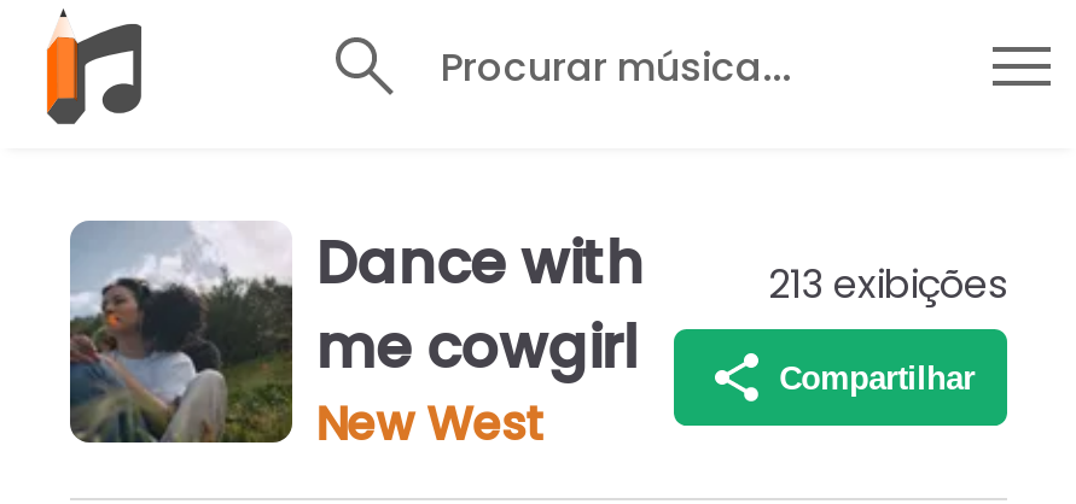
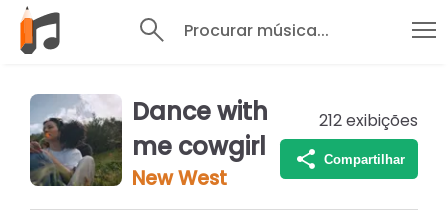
[768,256,1007,312] 213 exibições -> [319,109,418,132] 212 exibições

